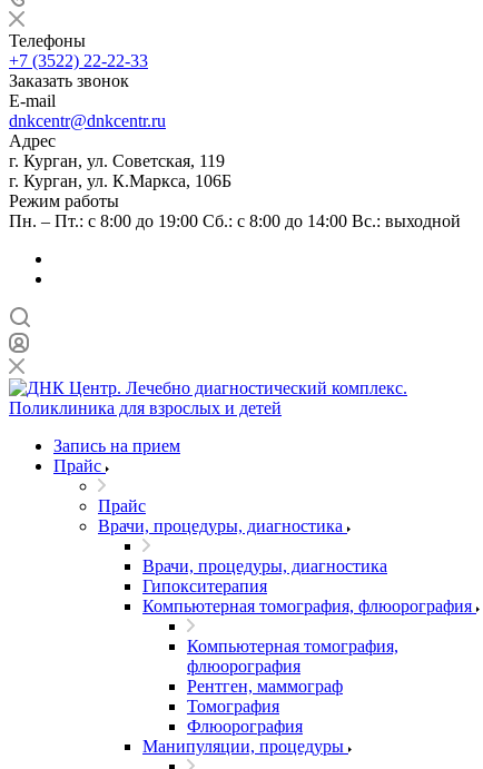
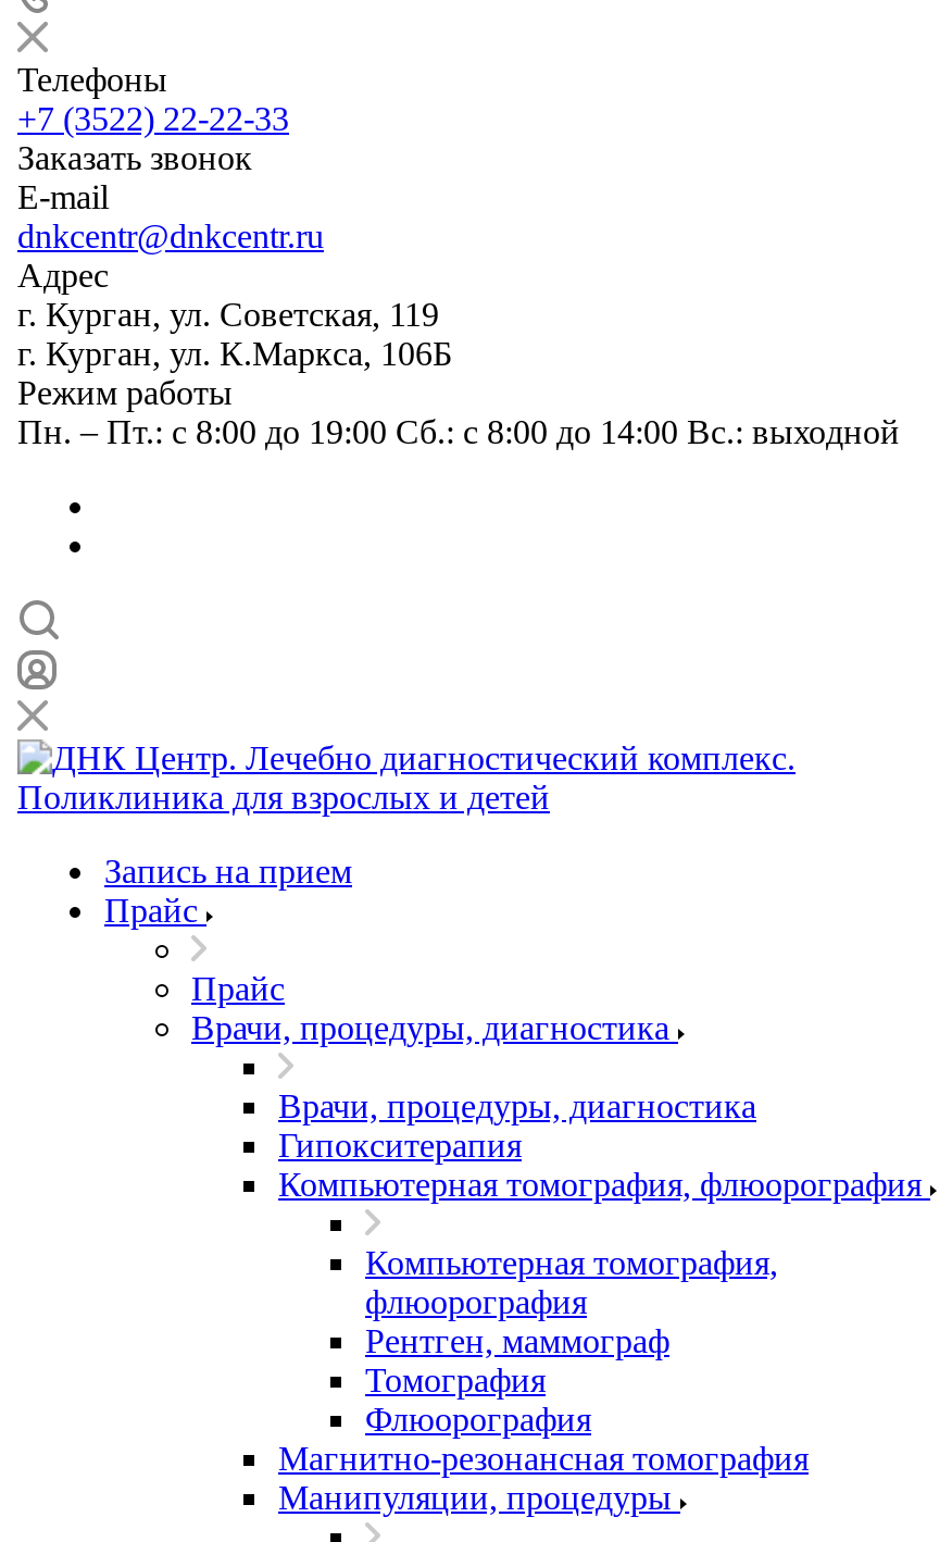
none -> [278,1440,809,1477] Магнитно-резонансная томография

